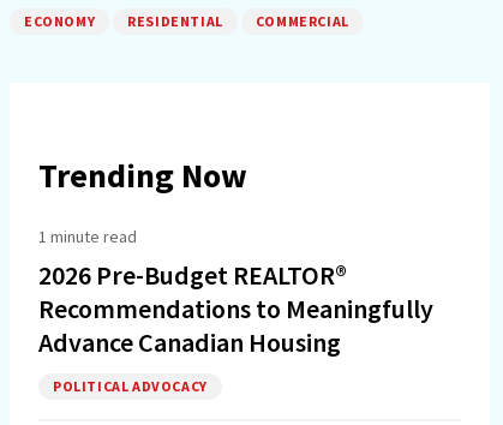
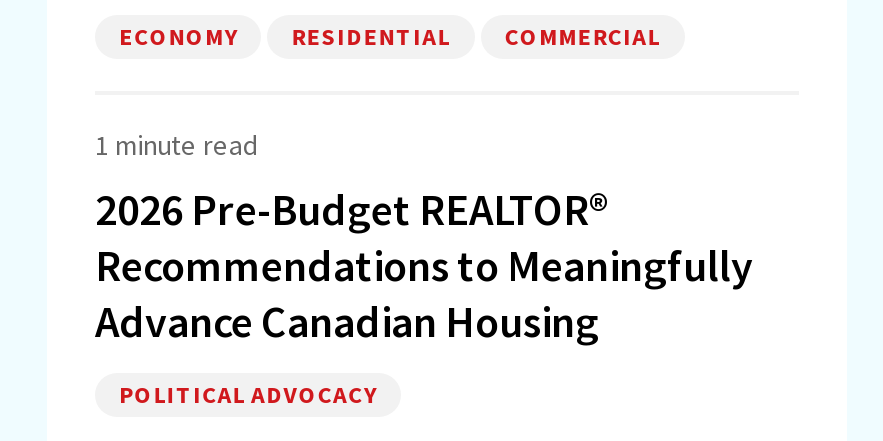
[38,153,247,196] Trending Now -> none

